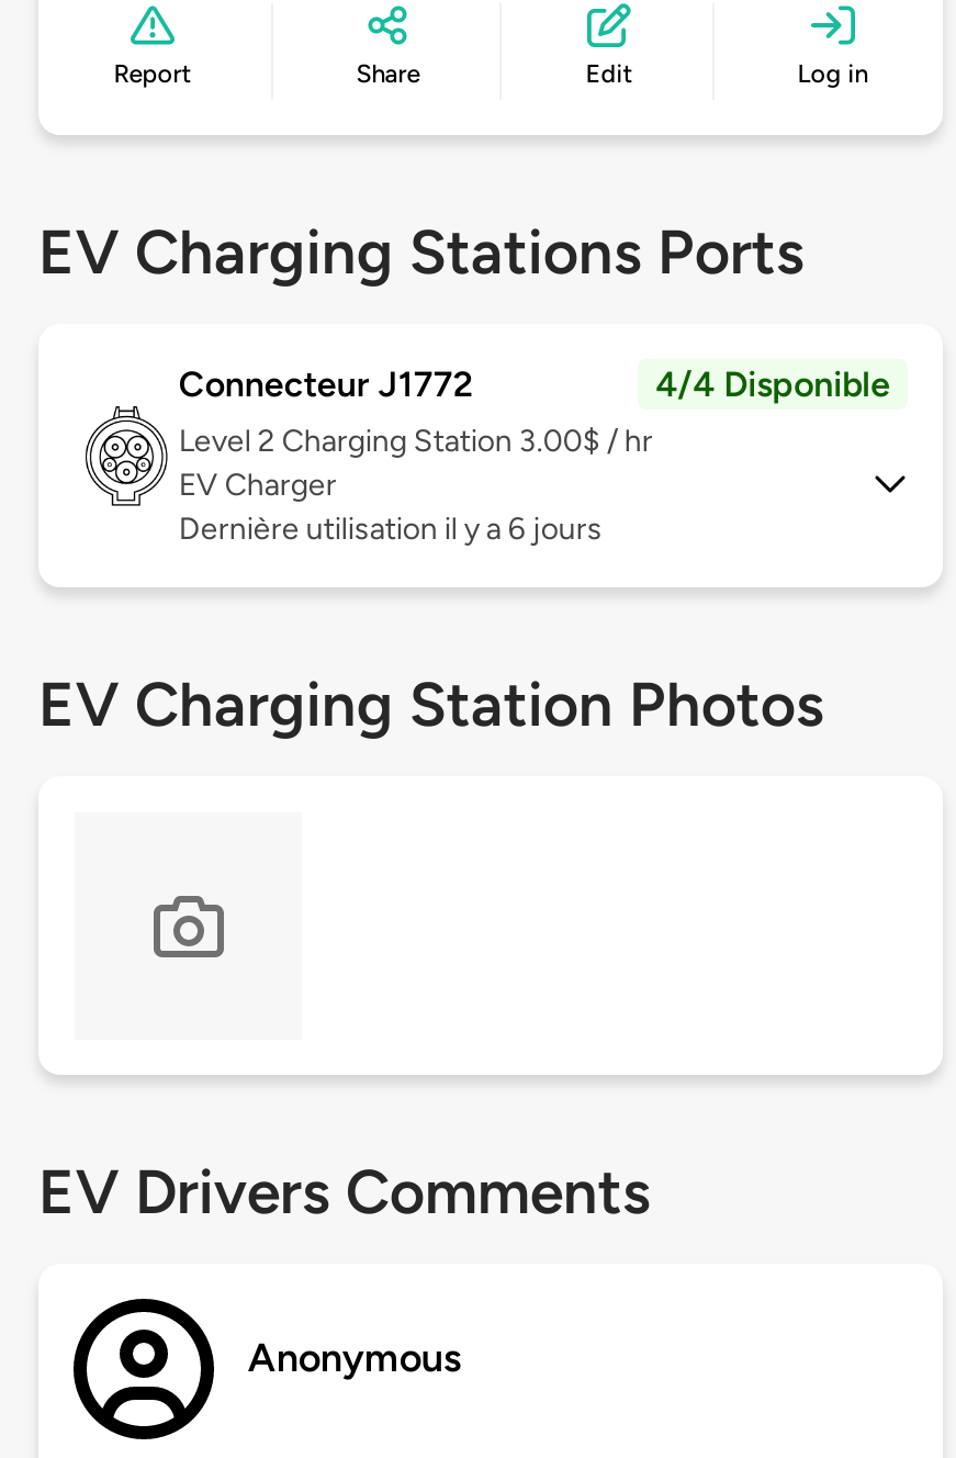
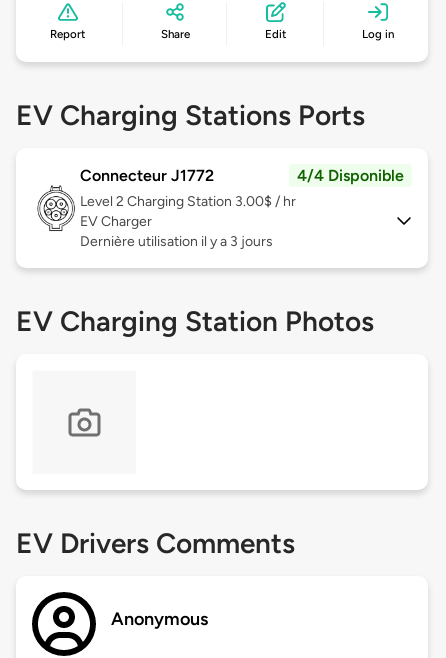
[179,511,602,548] Dernière utilisation il y a 6 jours -> [80,233,273,250] Dernière utilisation il y a 3 jours

